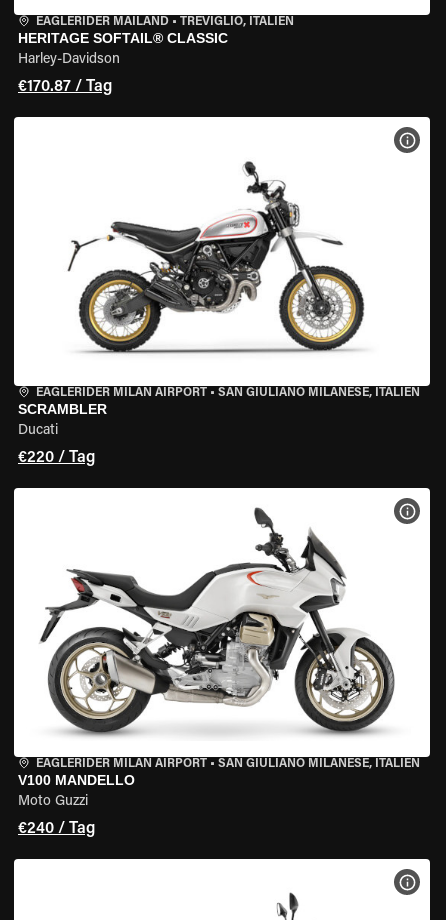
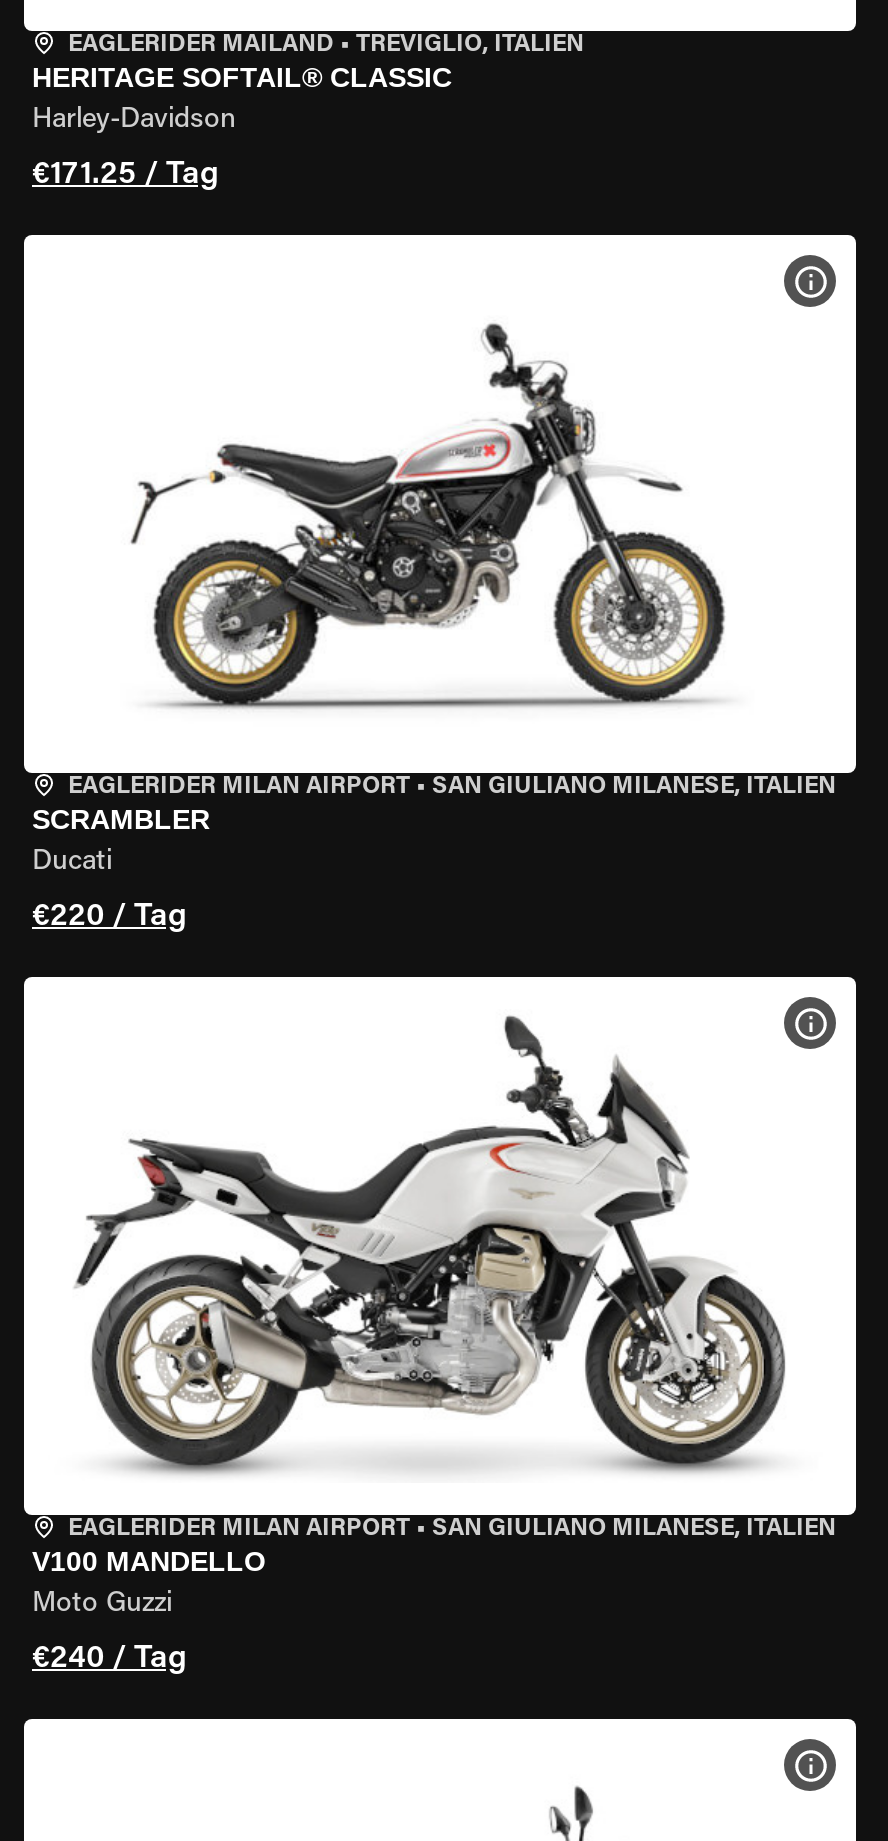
[18,79,112,95] €170.87 / Tag -> [32,159,218,191] €171.25 / Tag

